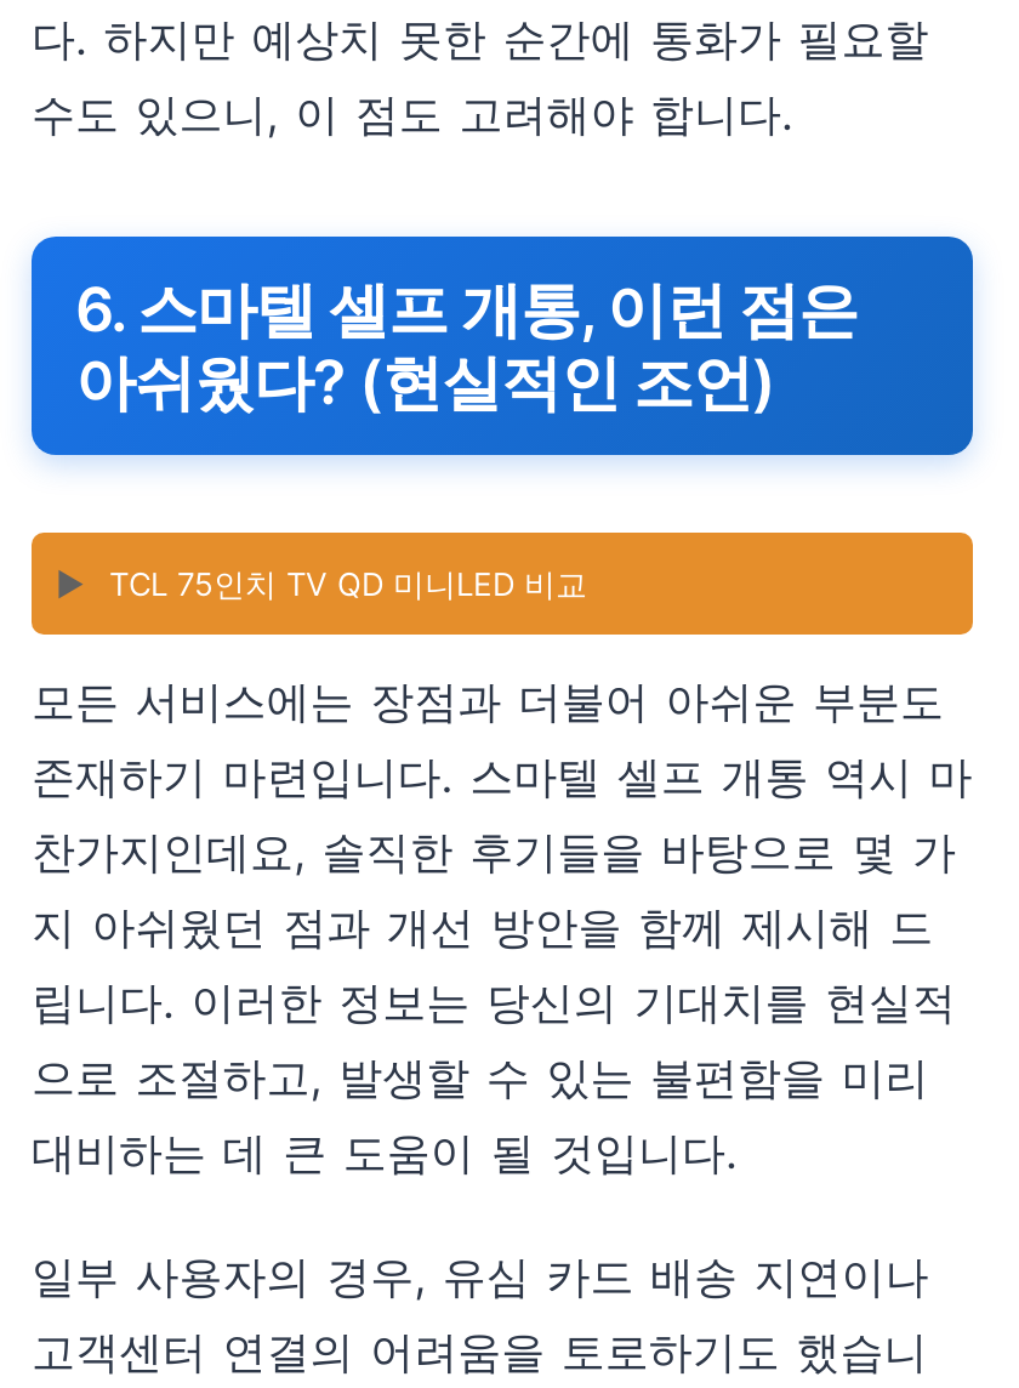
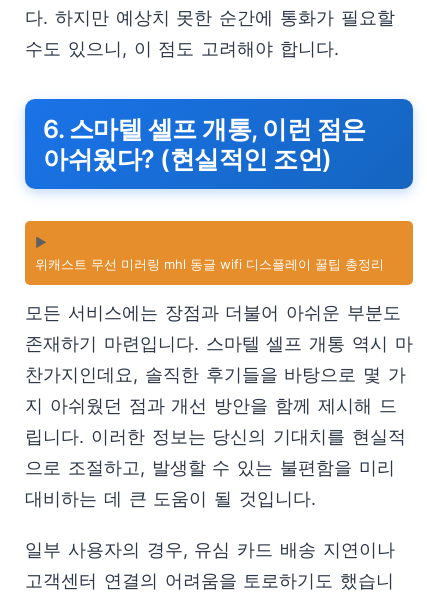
[109,564,587,603] TCL 75인치 TV QD 미니LED 비교 -> [35,256,384,272] 위캐스트 무선 미러링 mhl 동글 wifi 디스플레이 꿀팁 총정리

